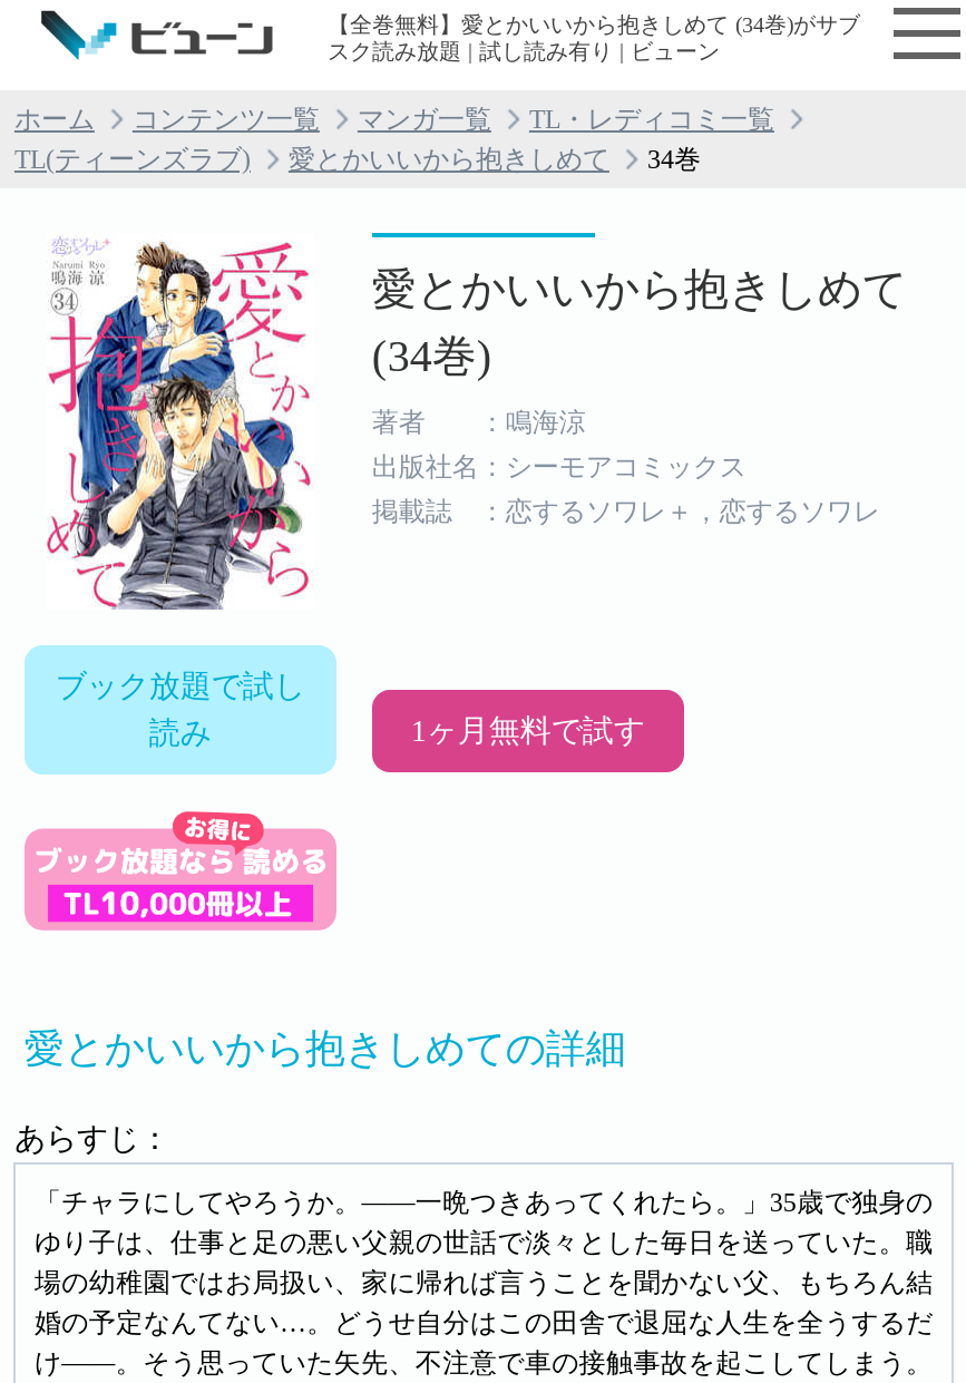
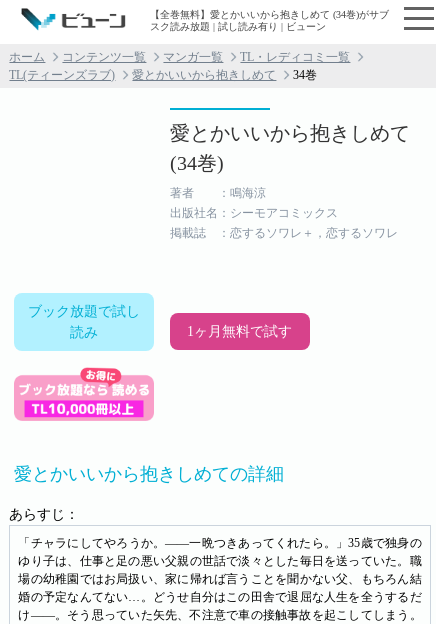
[45,237,312,612] [image] -> none

